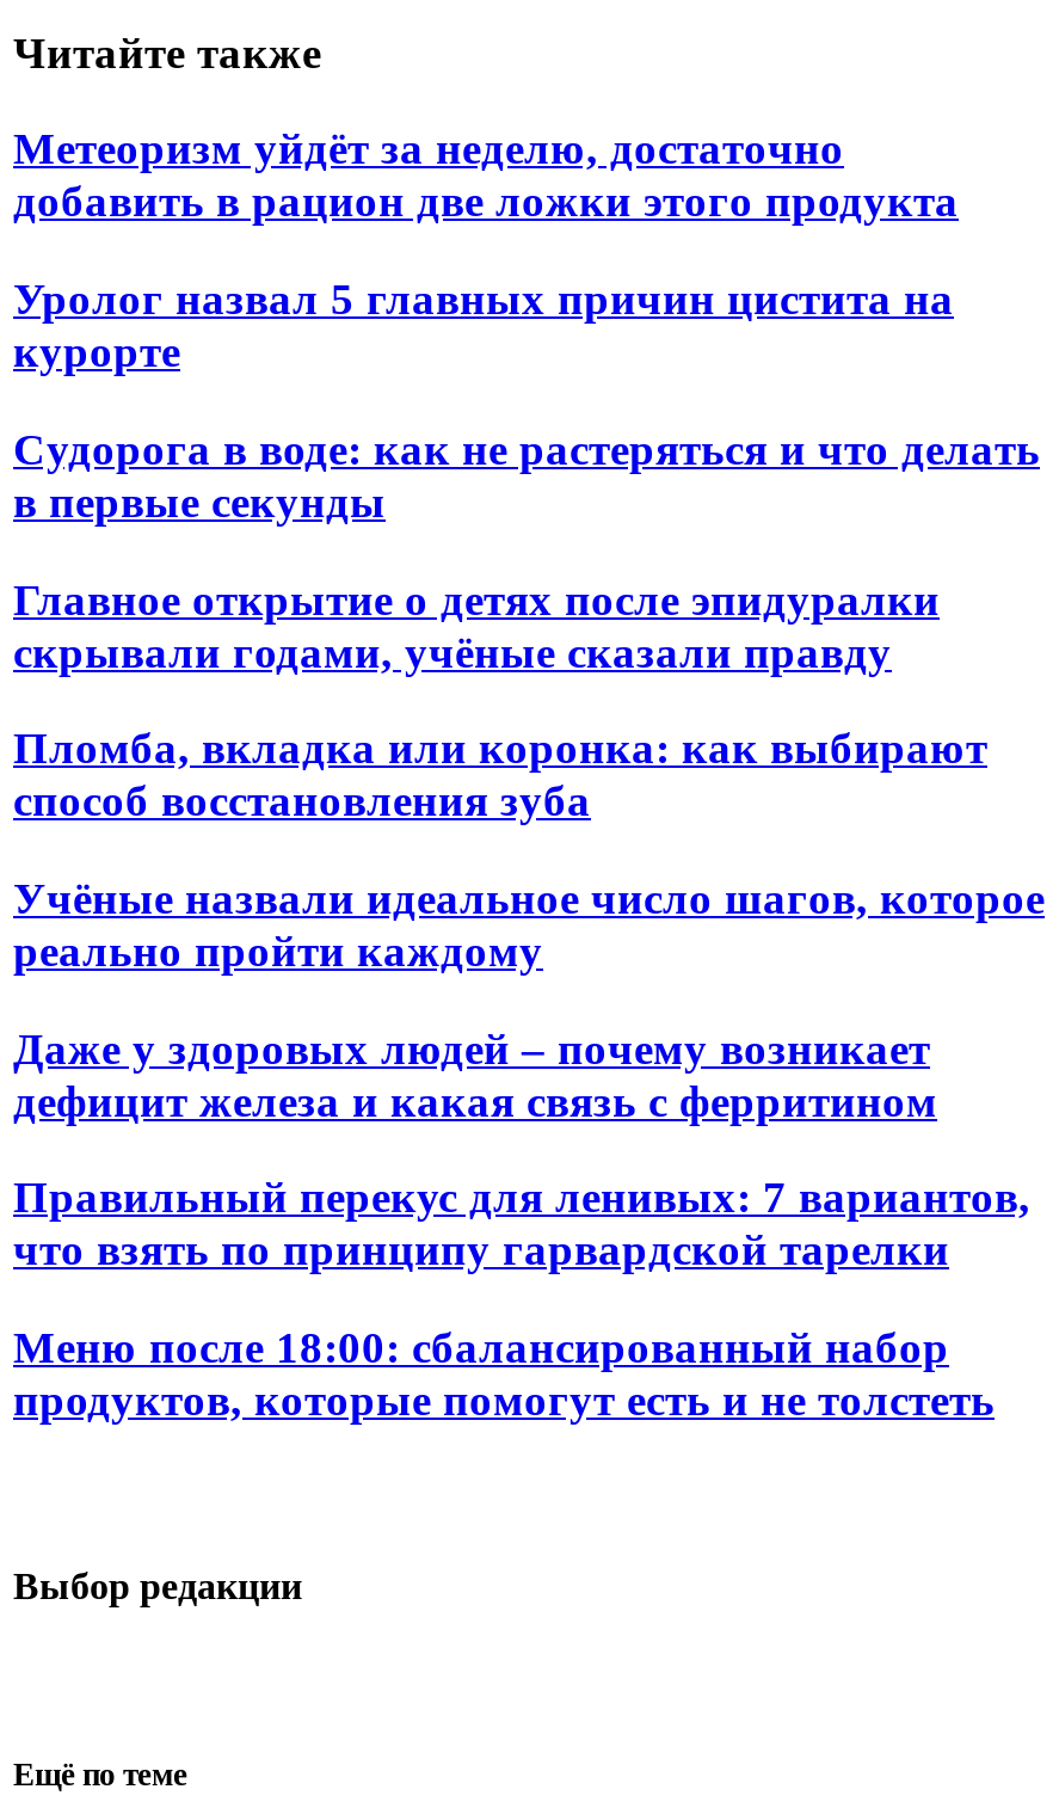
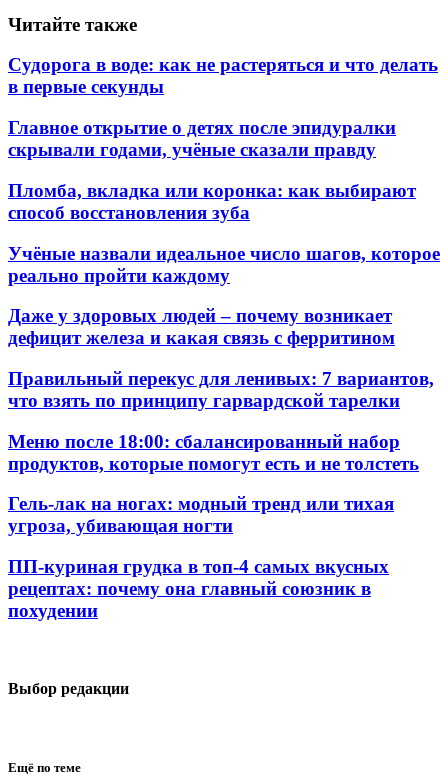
[13,124,959,376] Метеоризм уйдёт за неделю, достаточно | добавить в рацион две ложки этого продукта | Уролог назвал 5 главных причин цистита на | курорте -> none
moved [13,423,1045,1425] -> [8,54,440,474]: Судорога в воде: как не растеряться и что делать | в первые секунды | Главное открытие о детях после эпидуралки | ... | Меню после 18:00: сбалансированный набор | продуктов, которые помогут есть и не толстеть
none -> [8,493,394,621] Гель-лак на ногах: модный тренд или тихая | угроза, убивающая ногти | ПП-куриная грудка в топ-4 самых вкусных | рецептах: почему она главный союзник в | похудении

